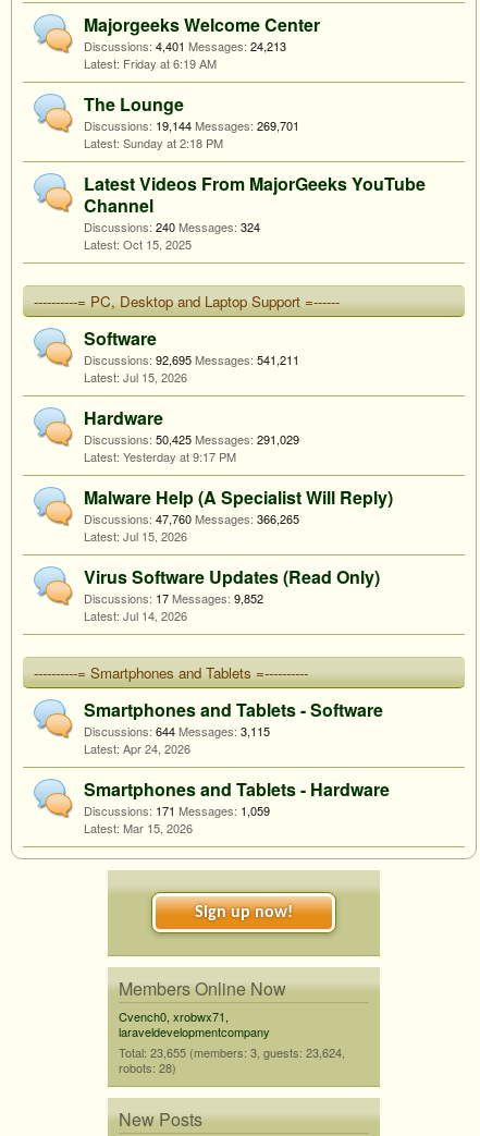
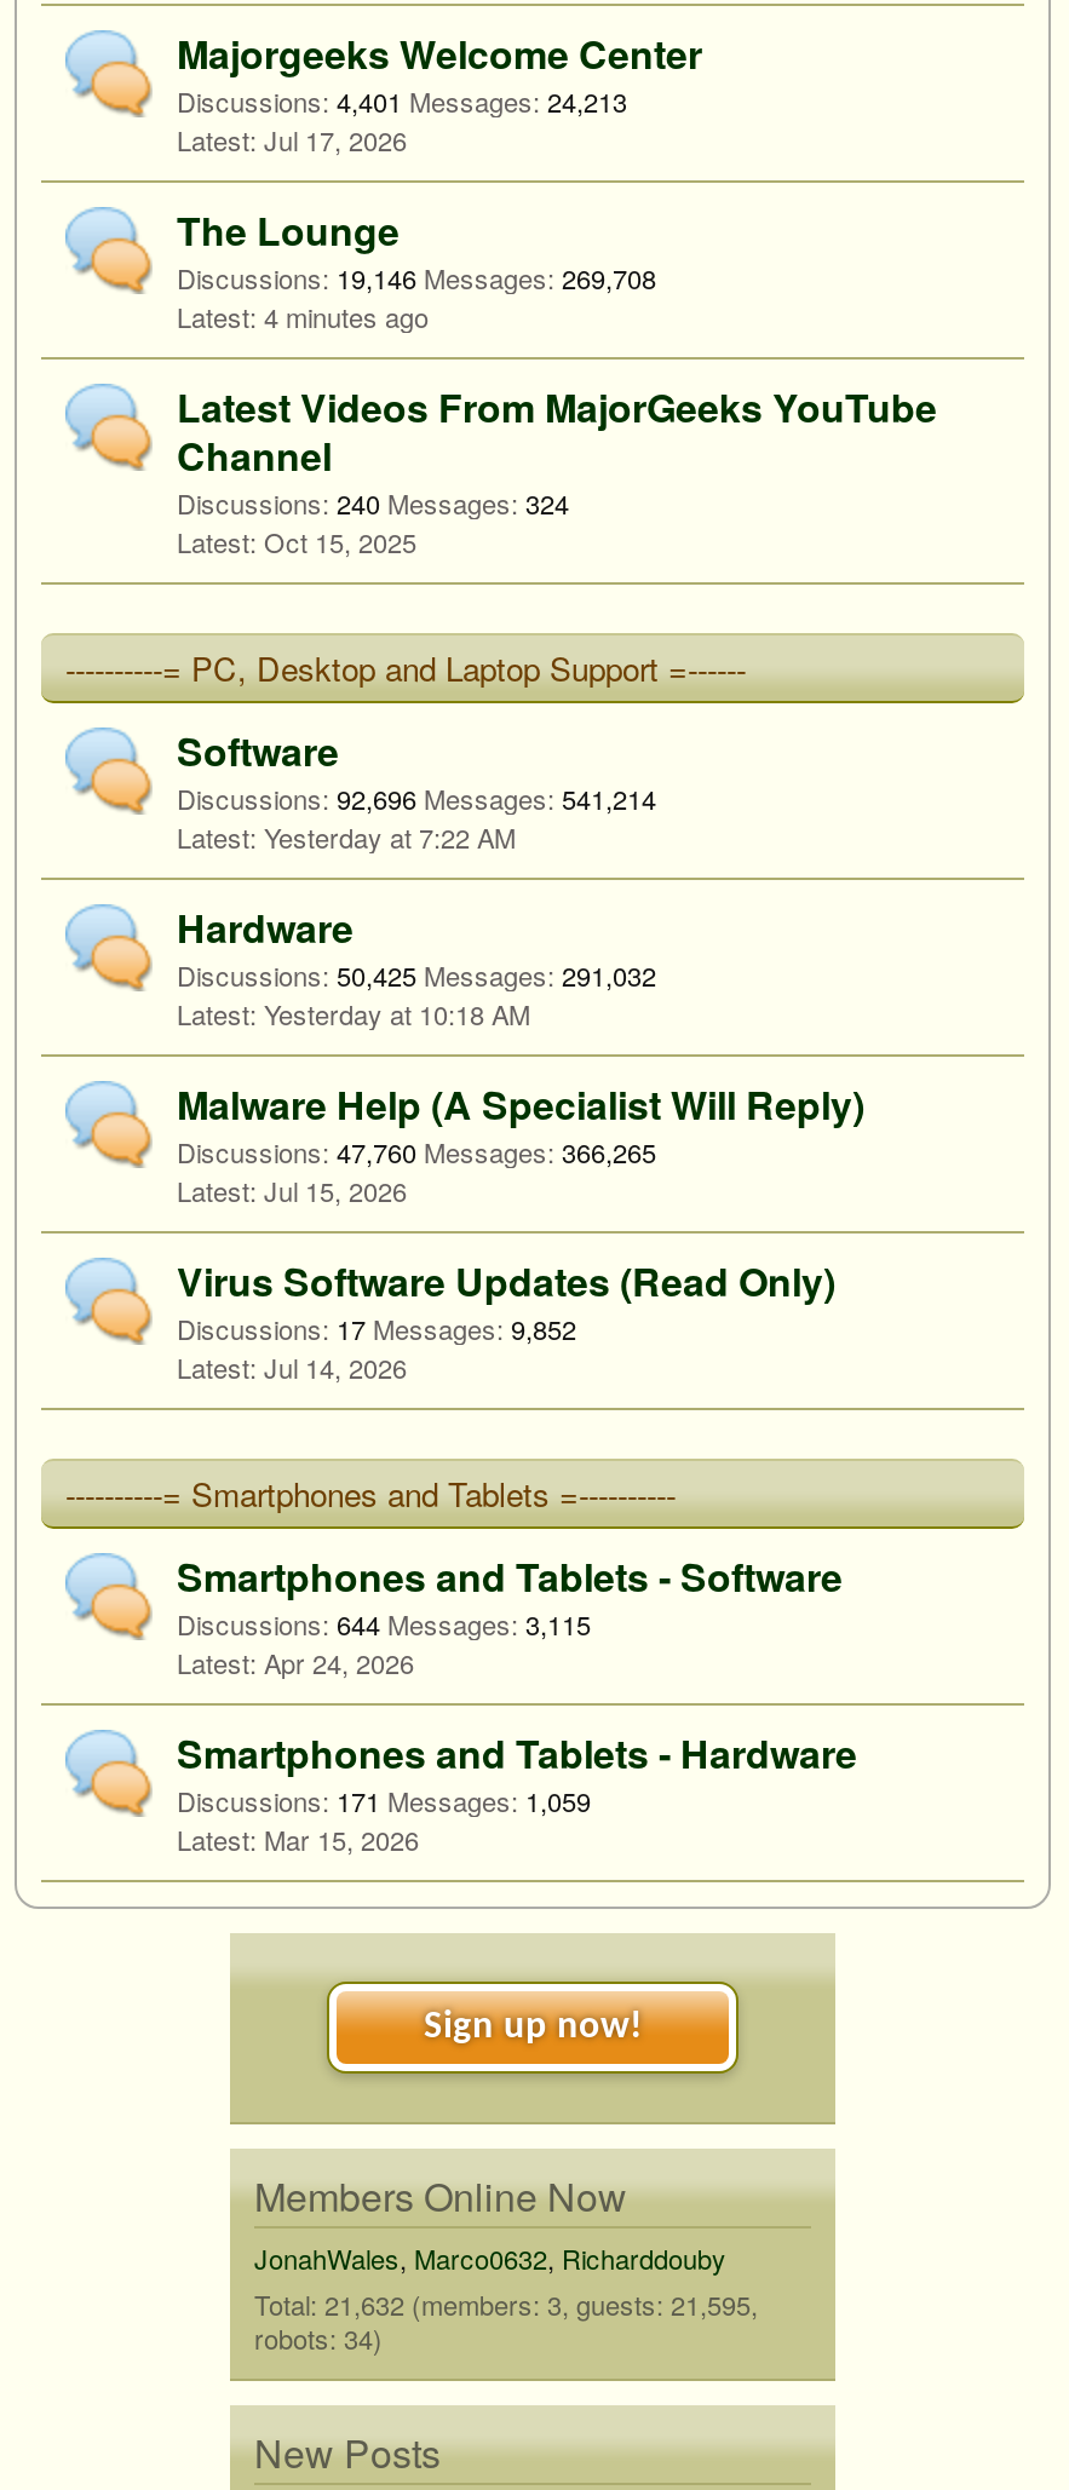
[123,54,217,72] Friday at 6:19 AM -> [264,120,407,159] Jul 17, 2026
[84,117,299,151] Discussions: 19,144 Messages: 269,701 | Sunday at 2:18 PM -> [177,258,656,335] Discussions: 19,146 Messages: 269,708 | 4 minutes ago
[84,351,299,386] Discussions: 92,695 Messages: 541,211 | Jul 15, 2026 -> [177,778,656,856] Discussions: 92,696 Messages: 541,214 | Yesterday at 7:22 AM
[84,430,299,448] Discussions: 50,425 Messages: 291,029 -> [177,955,656,994] Discussions: 50,425 Messages: 291,032
[123,448,236,465] Yesterday at 9:17 PM -> [264,994,530,1033] Yesterday at 10:18 AM
[119,1007,345,1076] Cvench0, xrobwx71, | laraveldevelopmentcompany | Total: 23,655 (members: 3, guests: 23,624, | robots: 28) -> [254,2238,758,2357] JonahWales, Marco0632, Richarddouby | Total: 21,632 (members: 3, guests: 21,595, | robots: 34)

